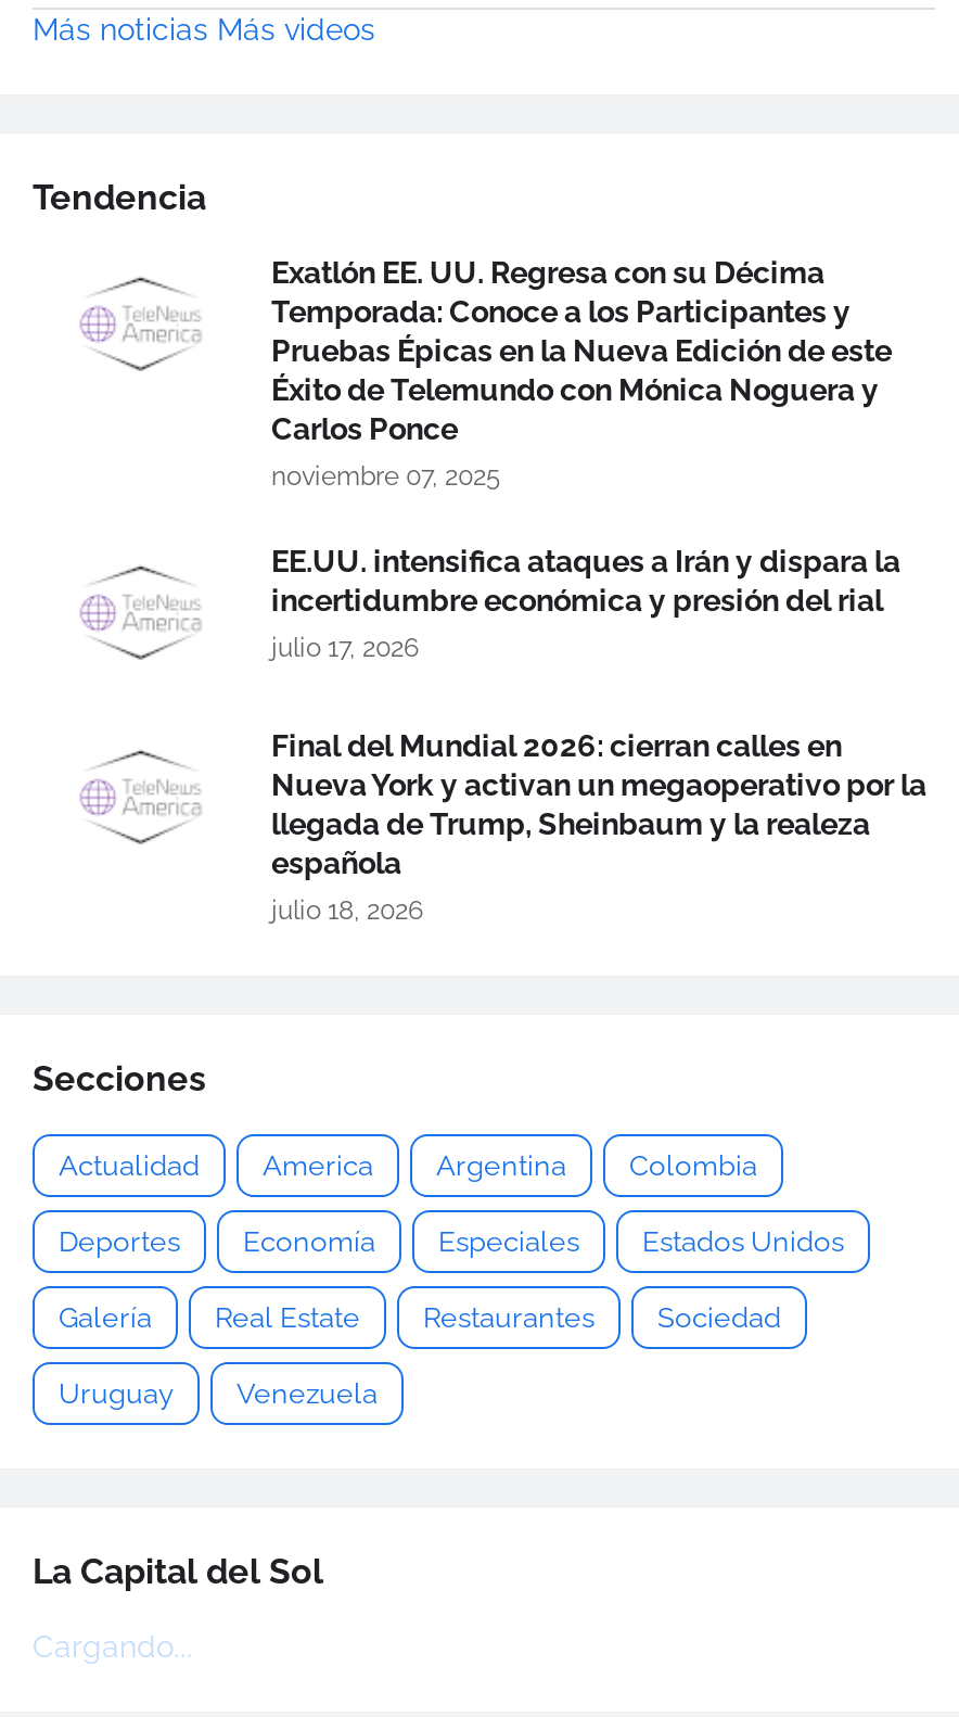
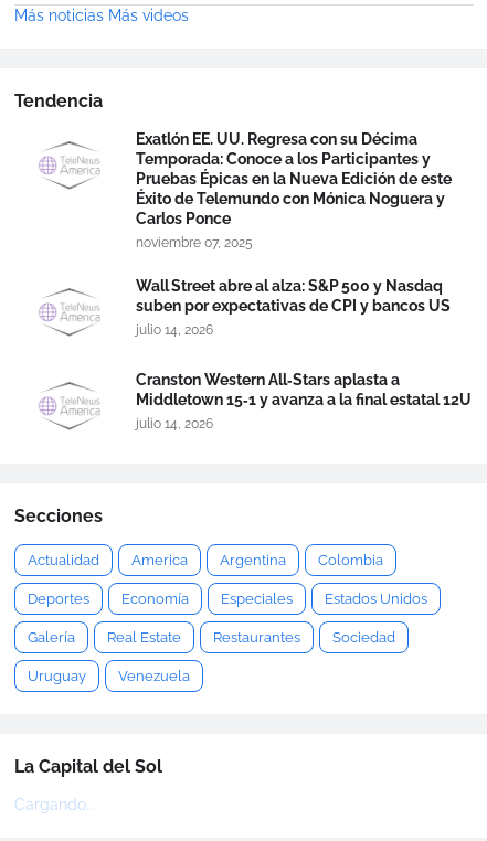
[271,544,900,663] EE.UU. intensifica ataques a Irán y dispara la | incertidumbre económica y presión del rial | julio 17, 2026 -> [136,277,451,338] Wall Street abre al alza: S&P 500 y Nasdaq | suben por expectativas de CPI y bancos US | julio 14, 2026
[271,728,926,926] Final del Mundial 2026: cierran calles en | Nueva York y activan un megaoperativo por la | llegada de Trump, Sheinbaum y la realeza | española | julio 18, 2026 -> [136,371,472,432] Cranston Western All‑Stars aplasta a | Middletown 15‑1 y avanza a la final estatal 12U | julio 14, 2026

